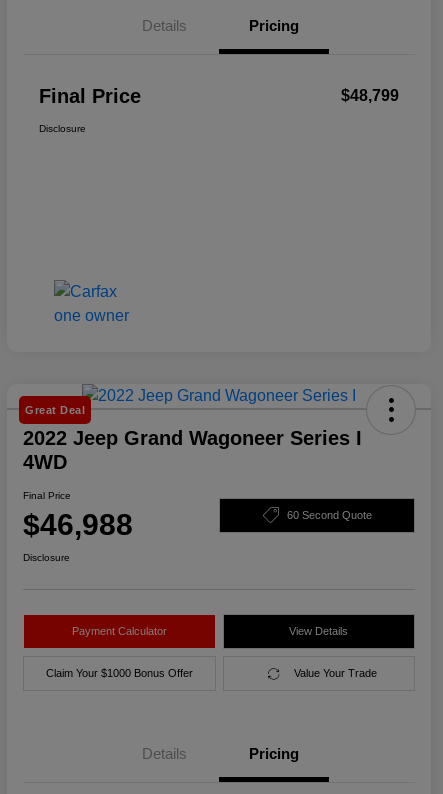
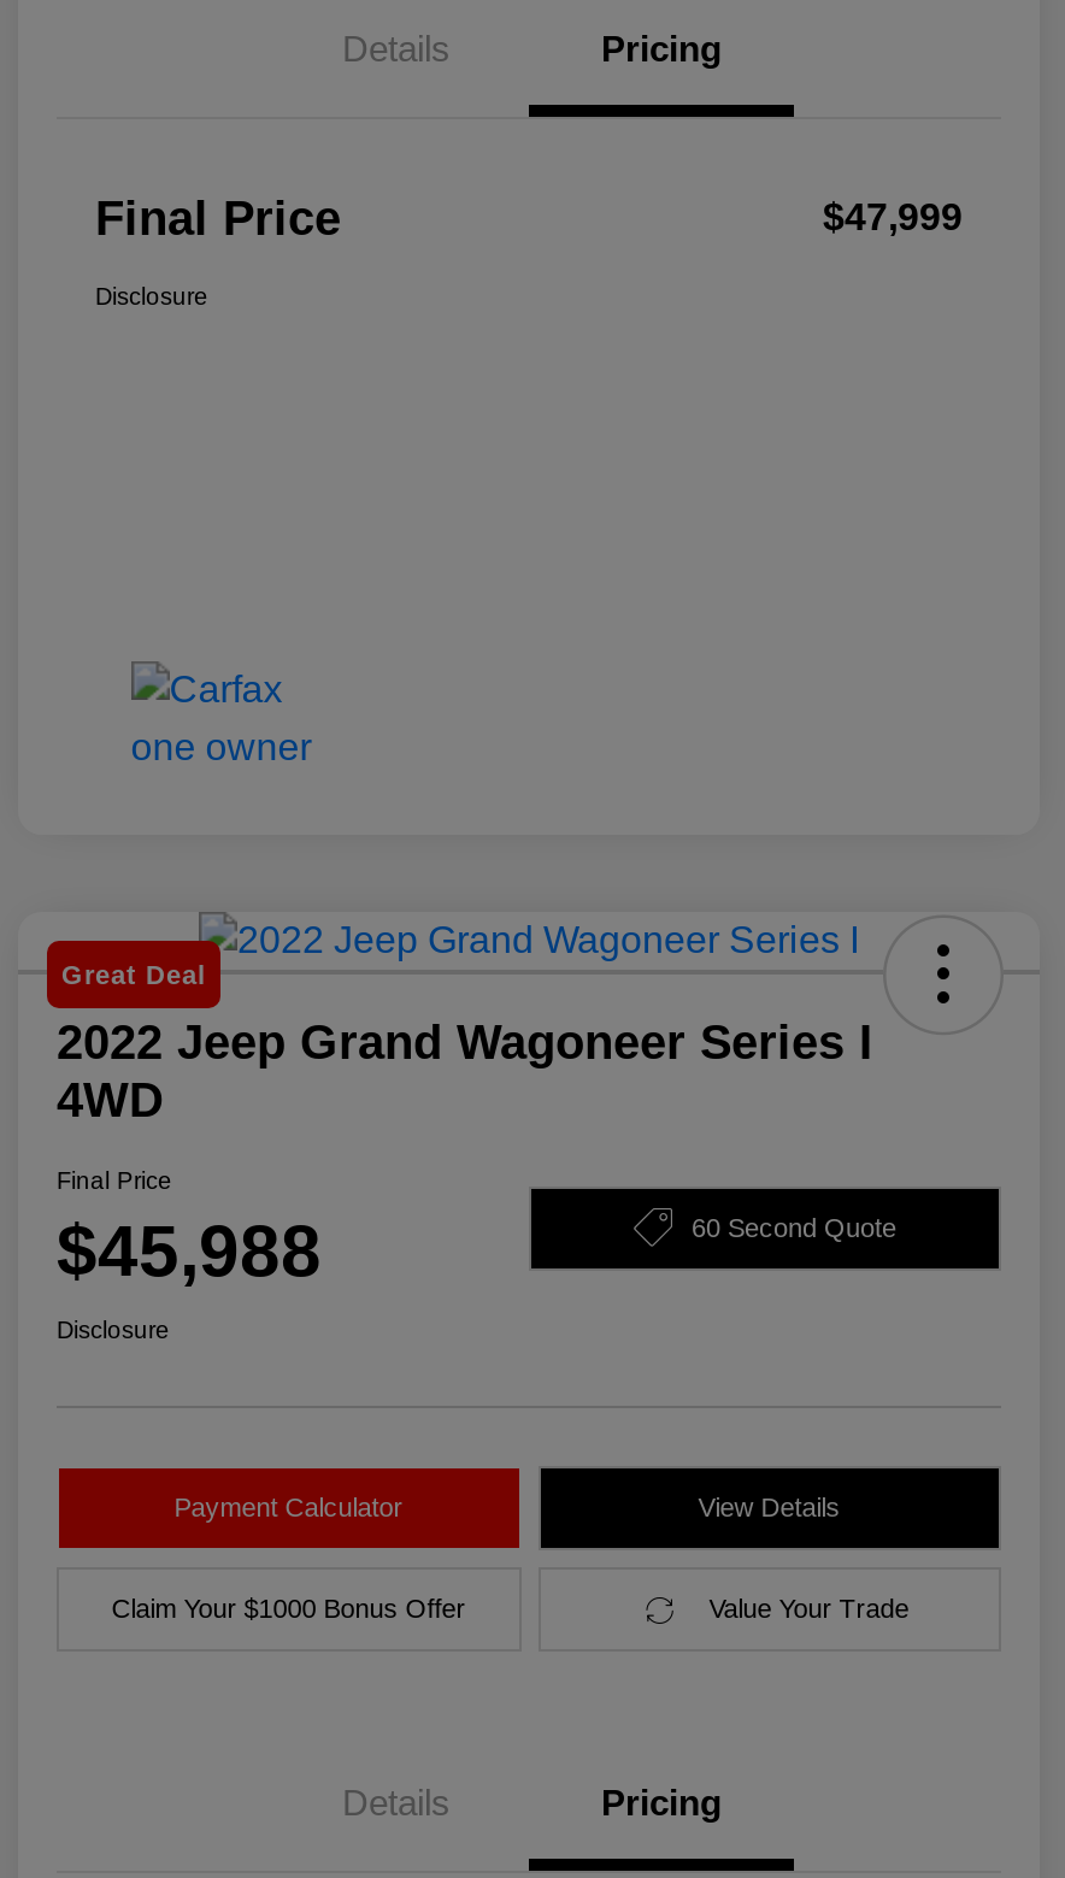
[341,87,399,104] $48,799 -> [823,197,963,238] $47,999
[23,508,133,541] $46,988 -> [57,1211,322,1291] $45,988

